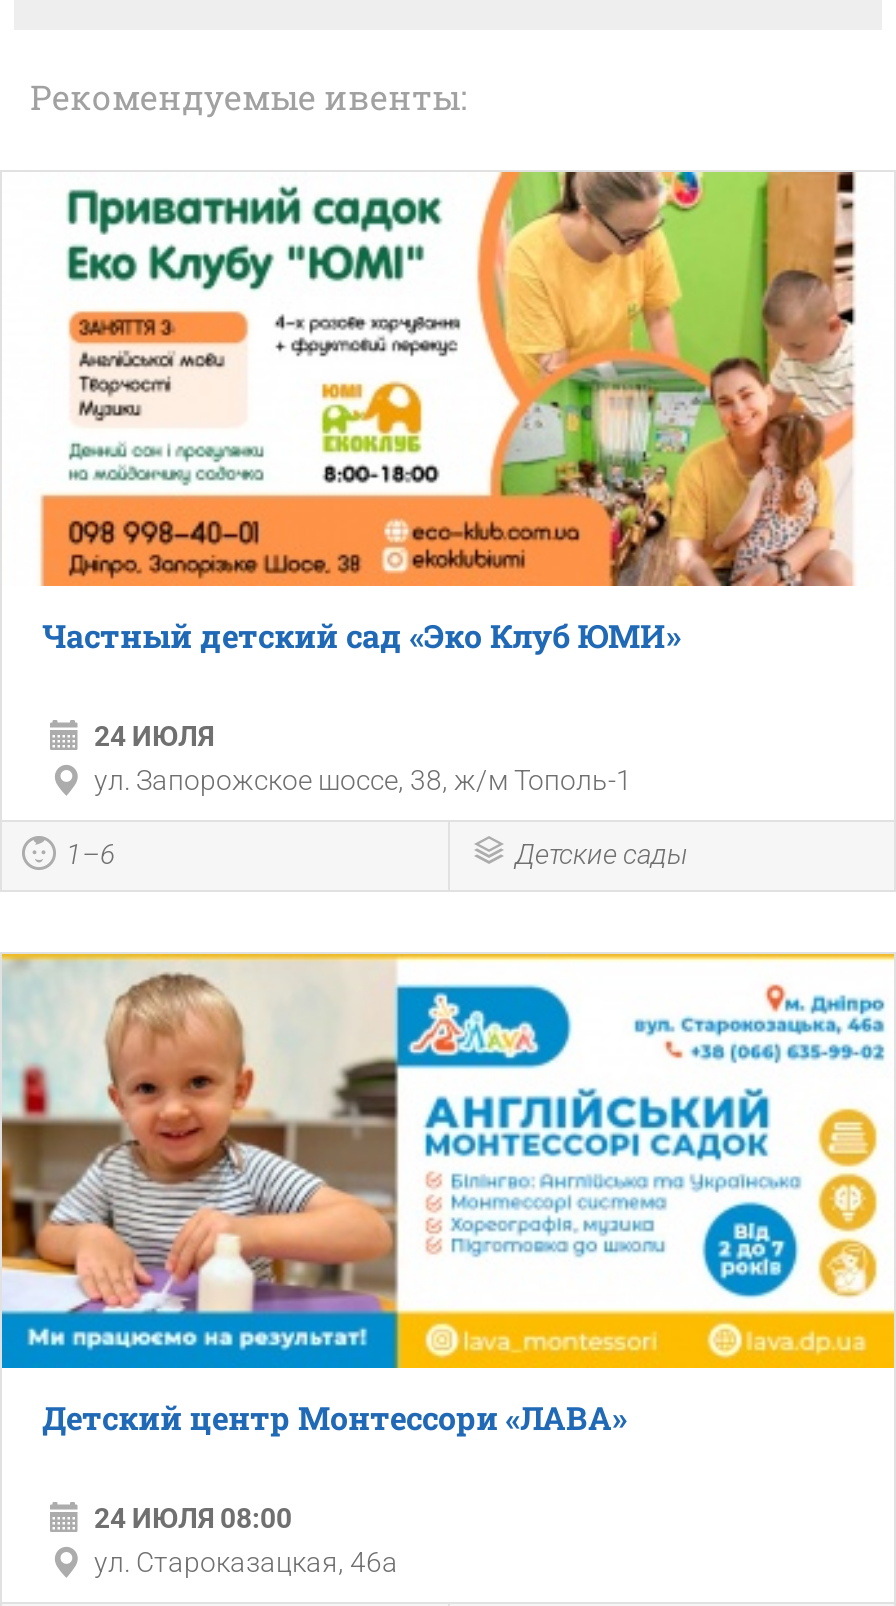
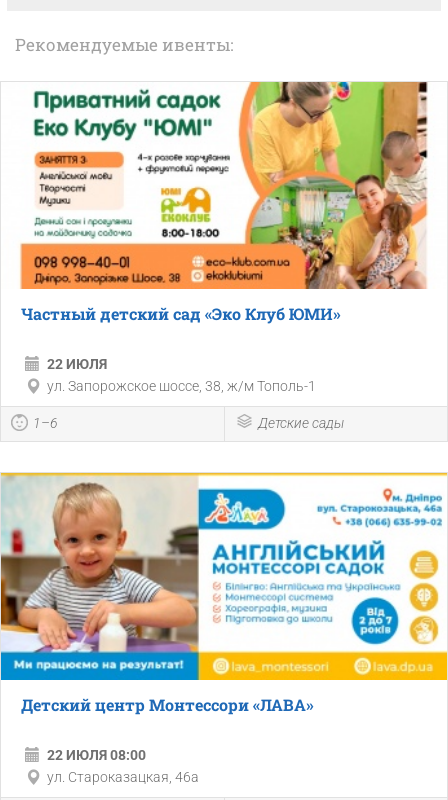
[94,719,214,751] 24 ИЮЛЯ -> [47,356,107,372] 22 ИЮЛЯ
[94,1501,292,1533] 24 ИЮЛЯ 08:00 -> [47,747,146,763] 22 ИЮЛЯ 08:00

